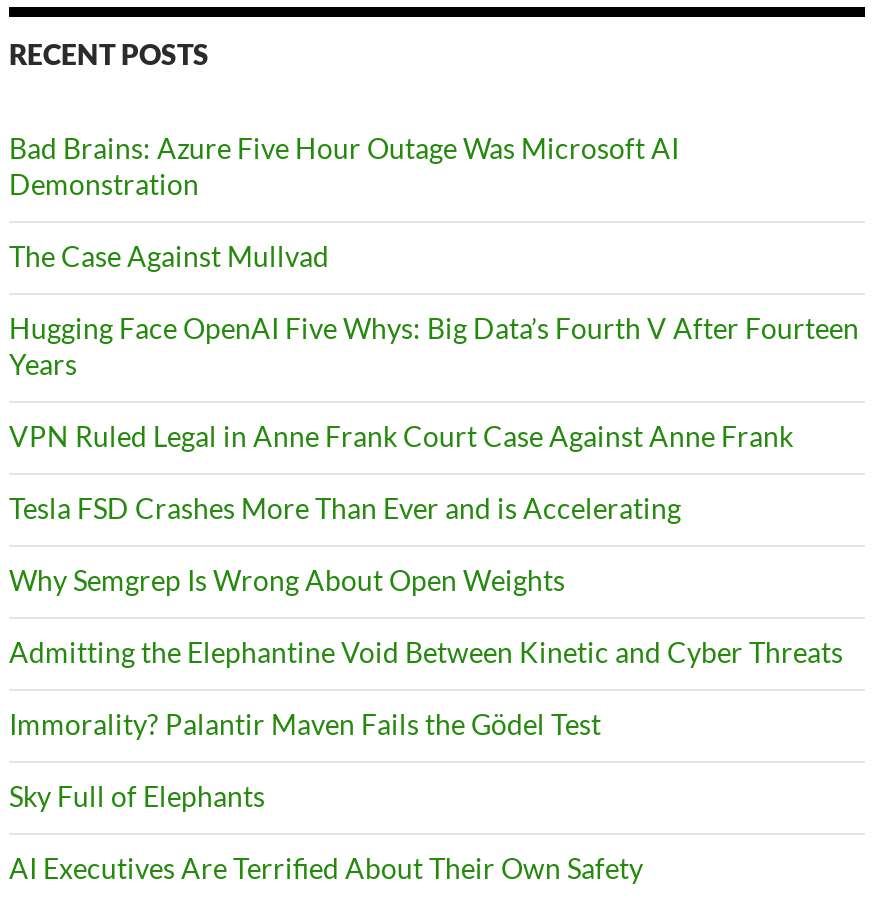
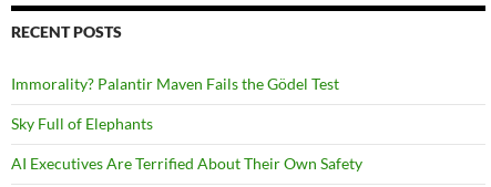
[9,132,859,670] Bad Brains: Azure Five Hour Outage Was Microsoft AI | Demonstration | The Case Against Mullvad | Hugging Face OpenAI Five Whys: Big Data’s Fourth V After Fourteen | Years | VPN Ruled Legal in Anne Frank Court Case Against Anne Frank | Tesla FSD Crashes More Than Ever and is Accelerating | Why Semgrep Is Wrong About Open Weights | Admitting the Elephantine Void Between Kinetic and Cyber Threats -> none

